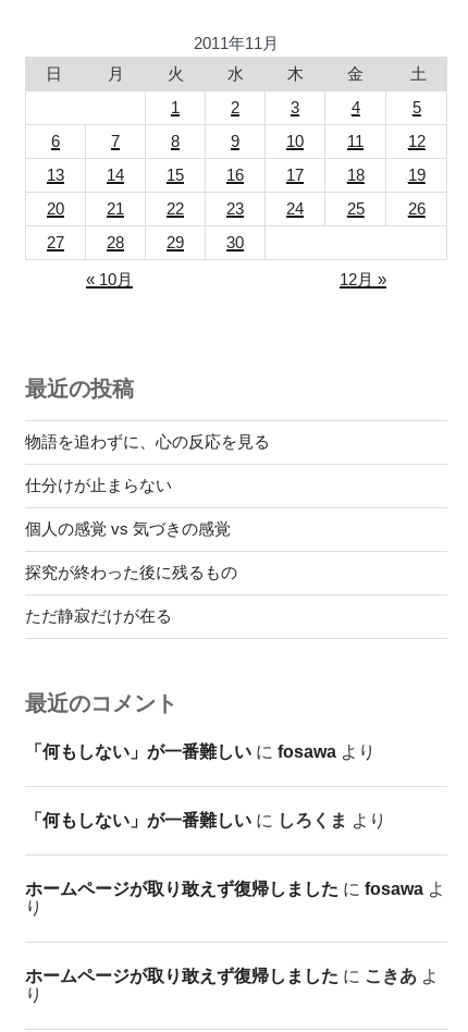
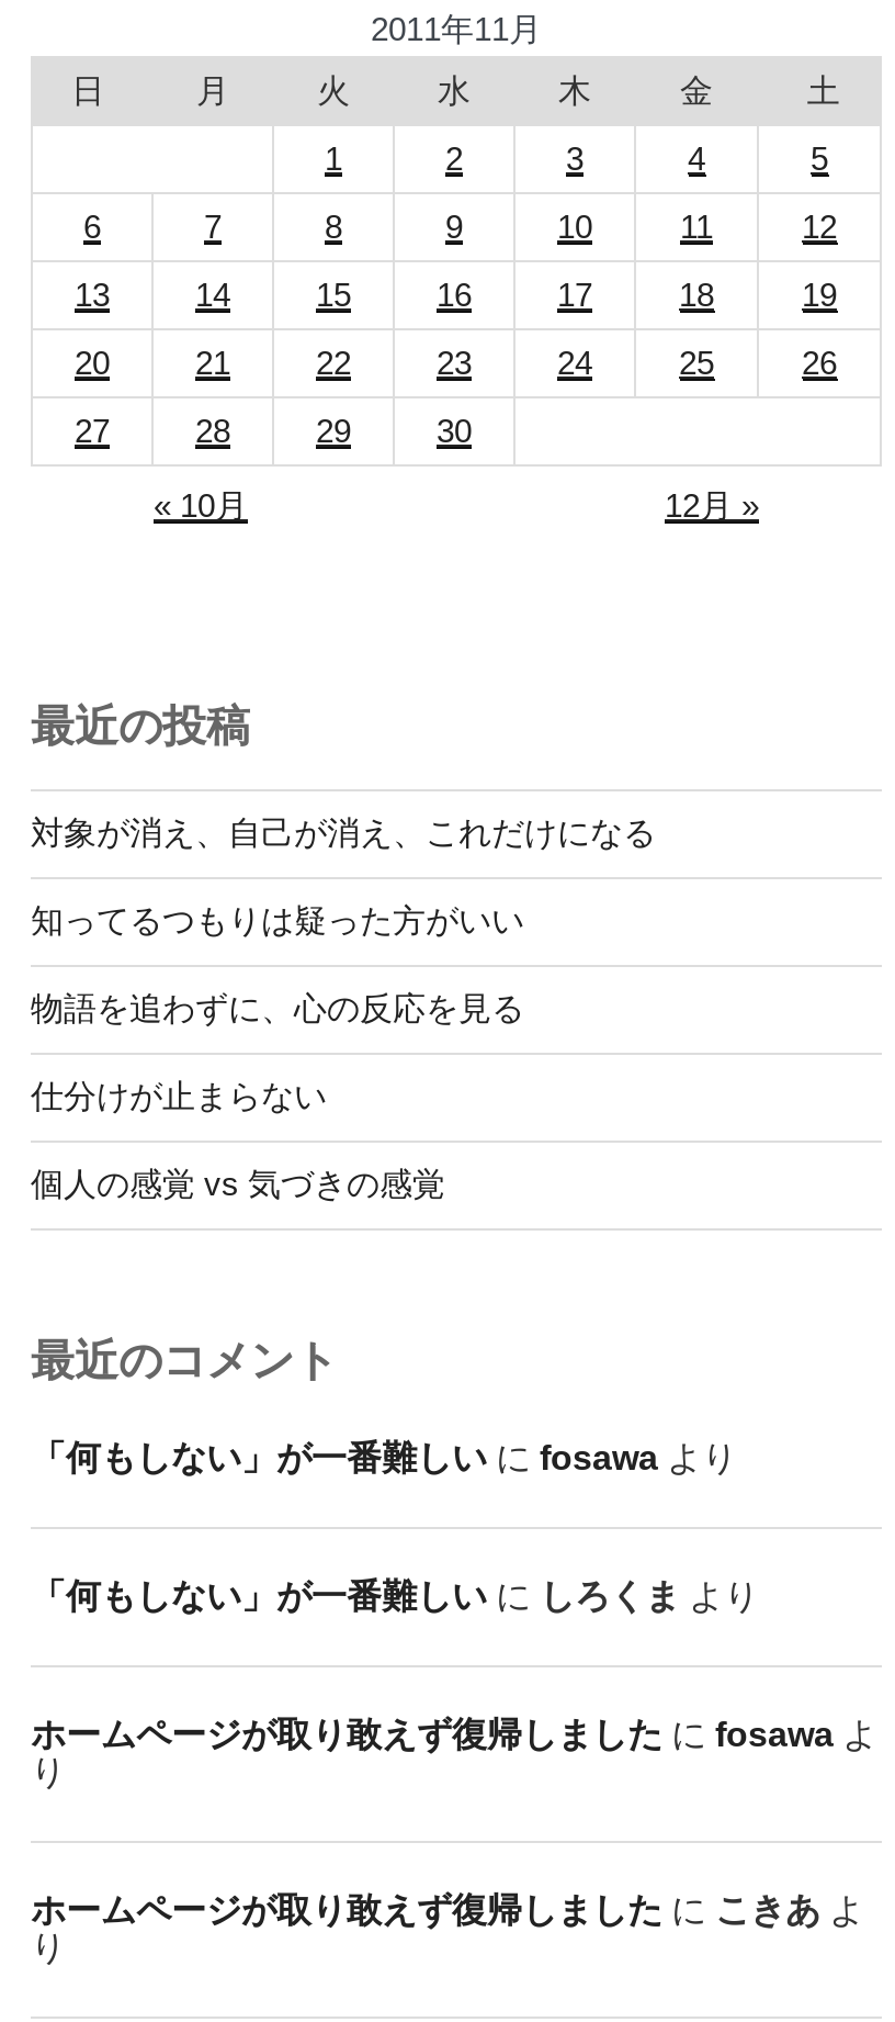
none -> [31,814,656,939] 対象が消え、自己が消え、これだけになる | 知ってるつもりは疑った方がいい
moved [25,432,270,538] -> [31,989,524,1202]: 物語を追わずに、心の反応を見る | 仕分けが止まらない | 個人の感覚 vs 気づきの感覚
[25,563,237,625] 探究が終わった後に残るもの | ただ静寂だけが在る -> none

